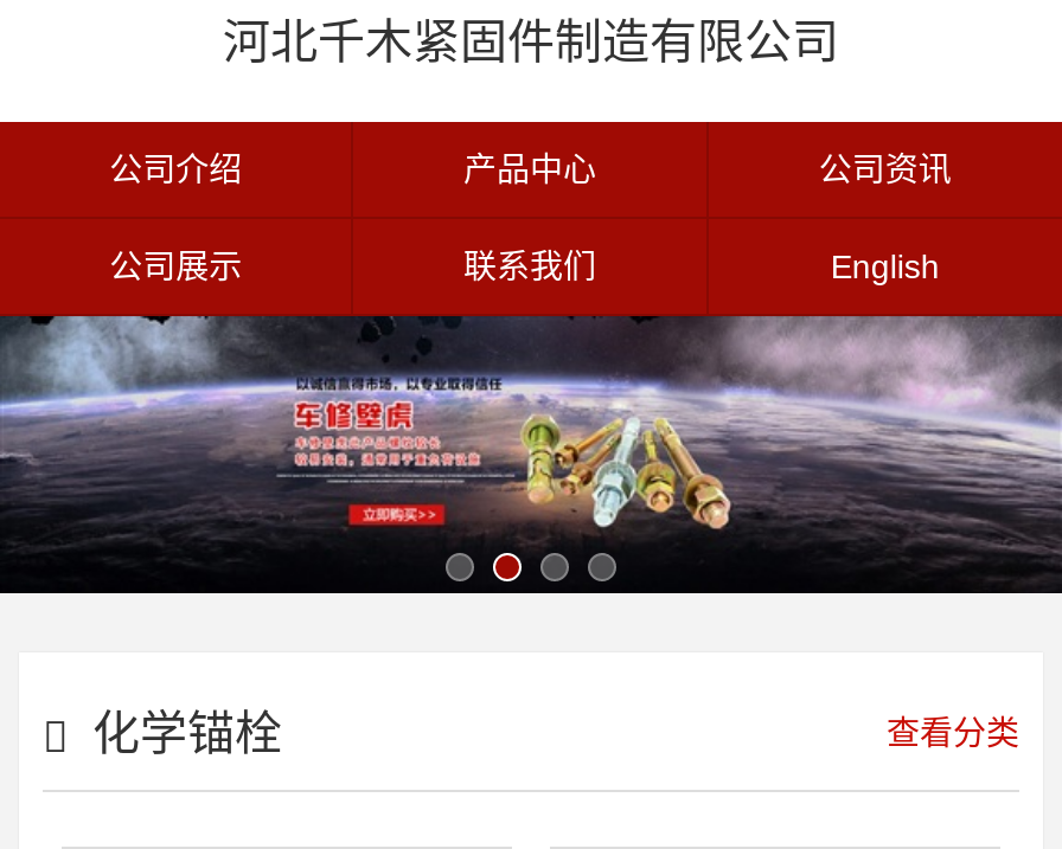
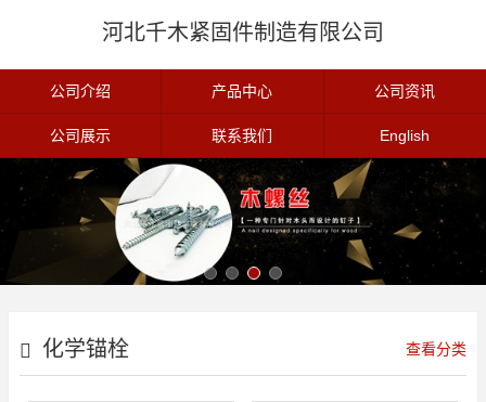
[7,314,1055,596] [image] -> [3,157,483,286] [image]

